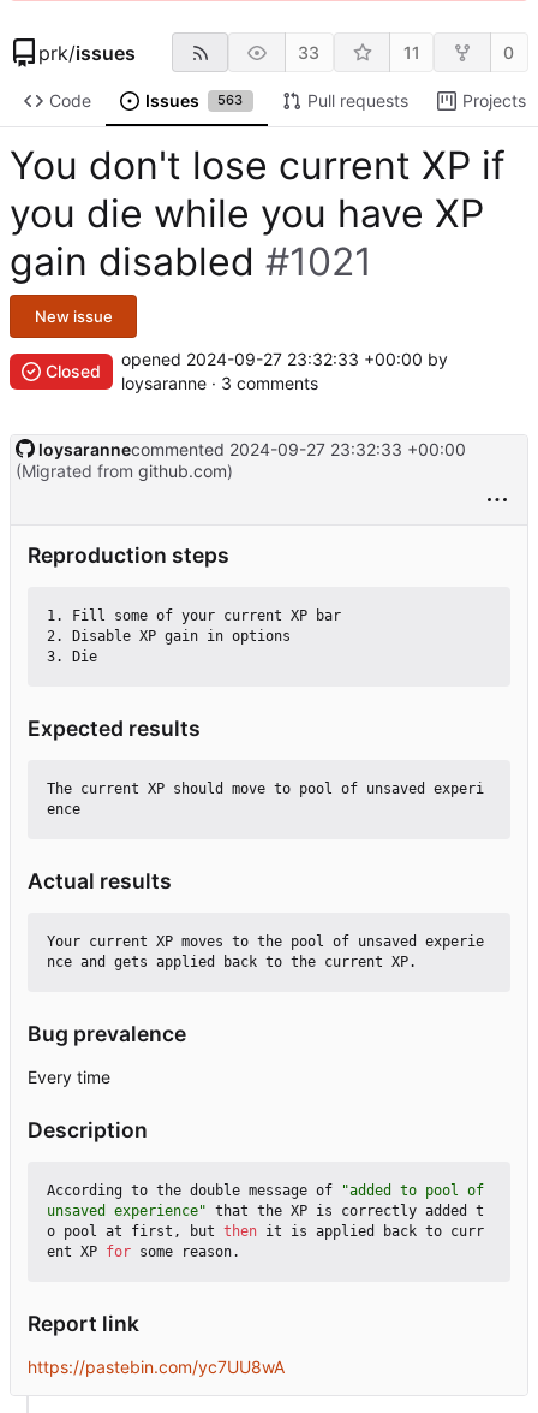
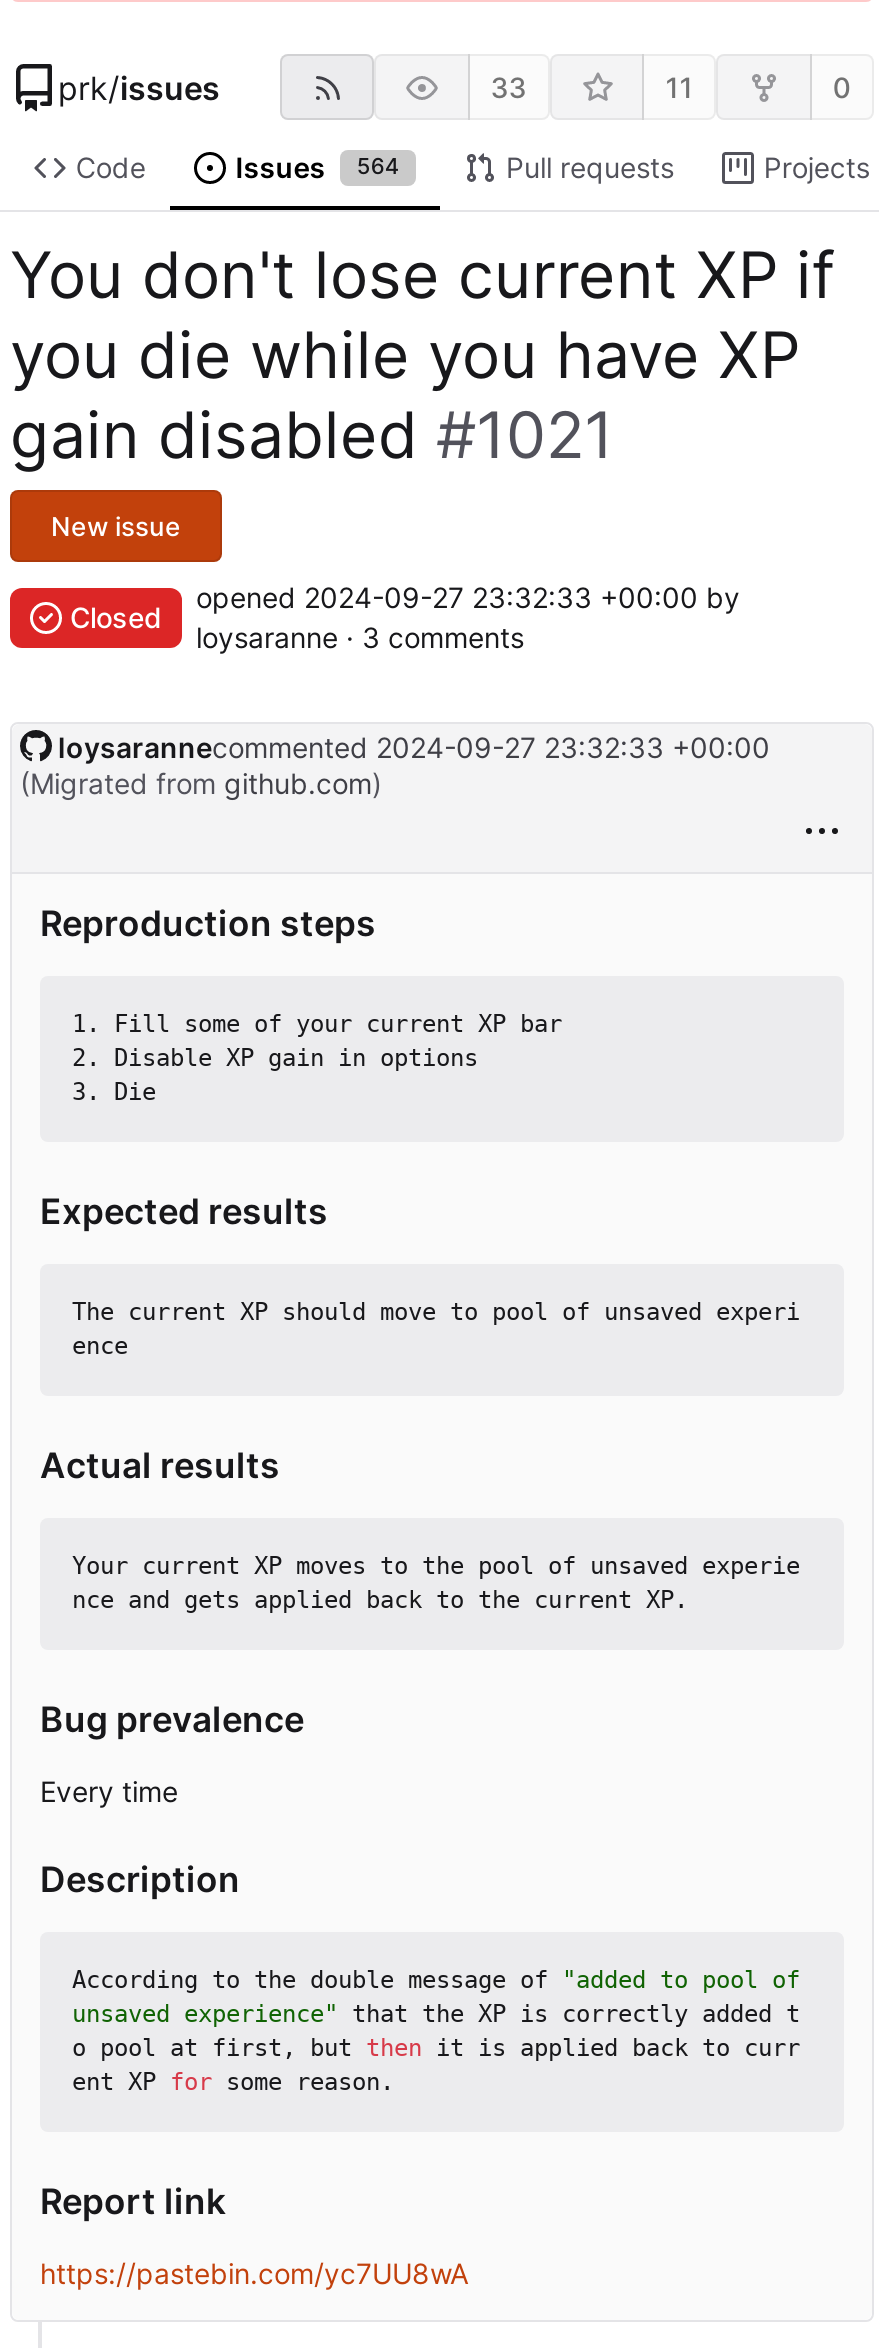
[145,91,243,111] Issues 563 -> [236,151,399,185] Issues 564

